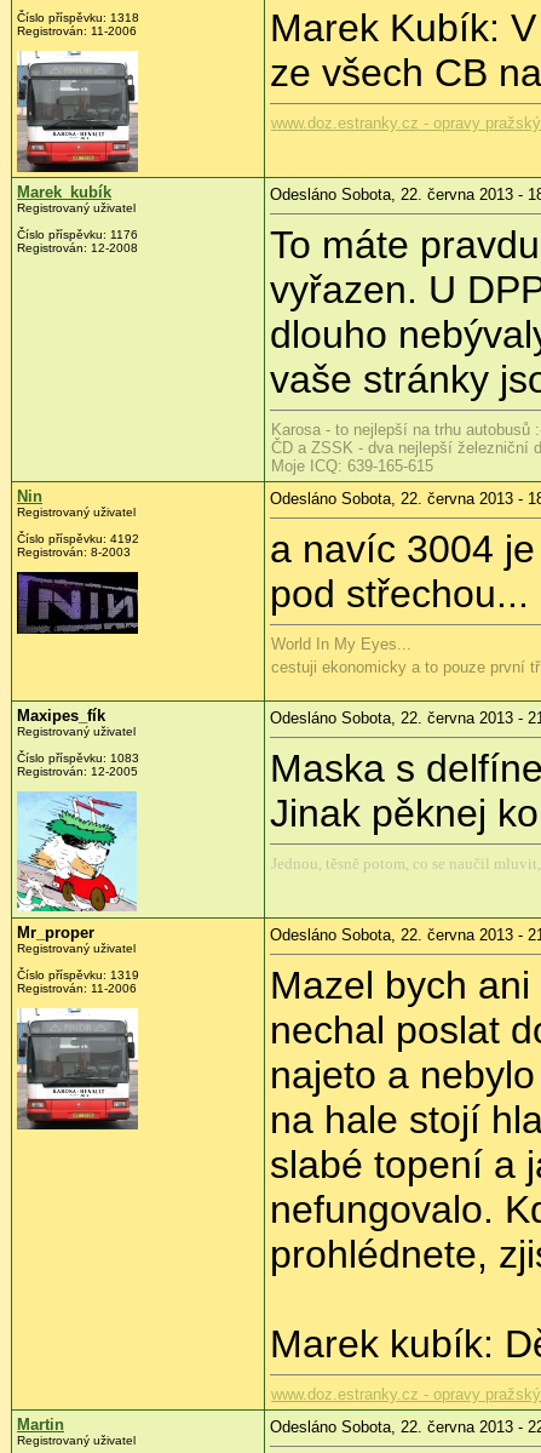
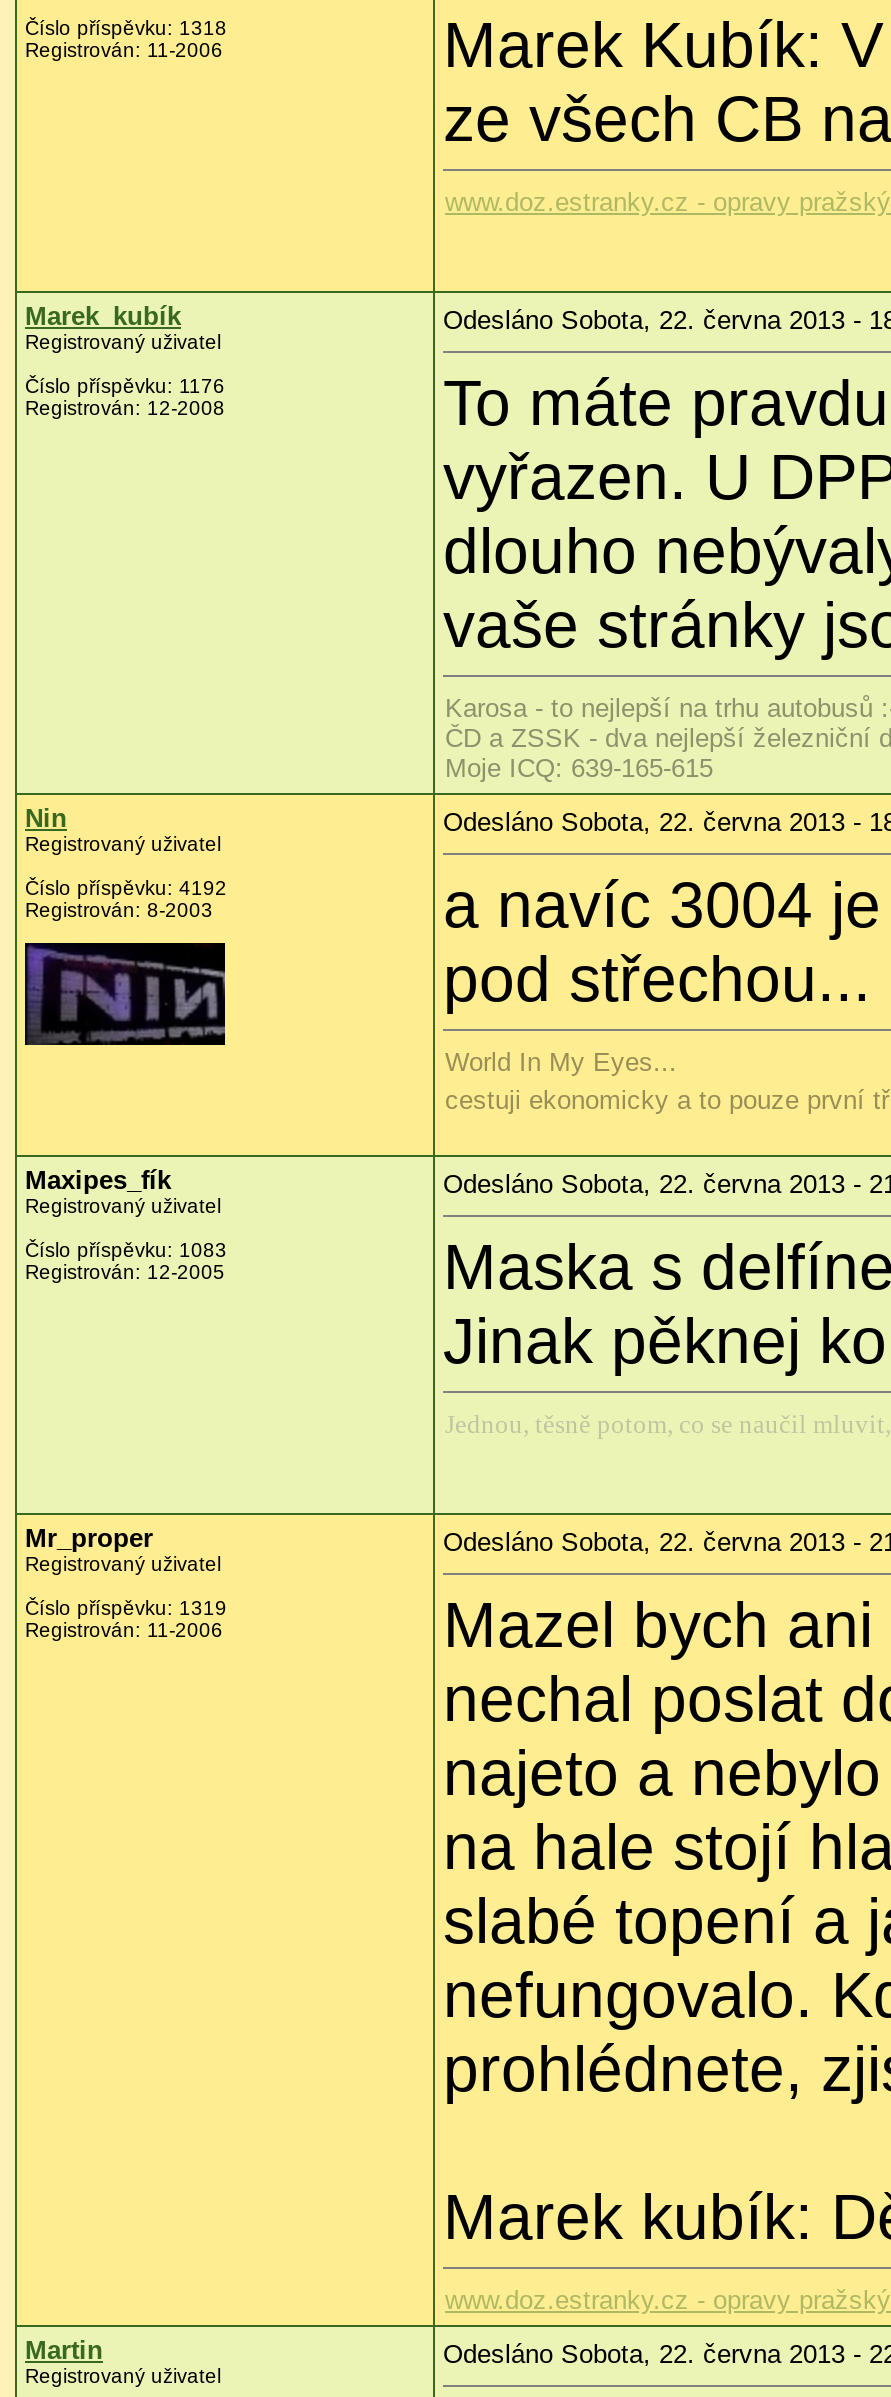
[16,50,139,173] [image] -> none
[16,791,137,913] [image] -> none
[16,1007,139,1131] [image] -> none

